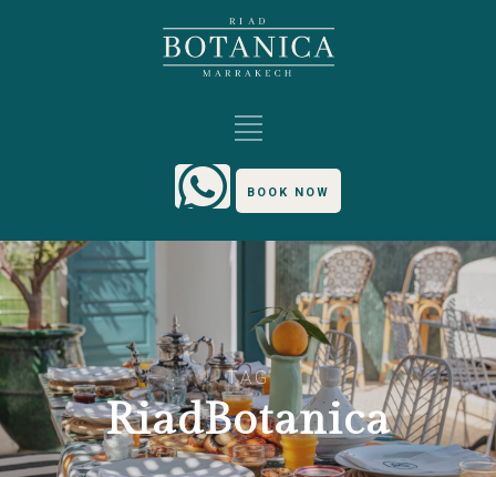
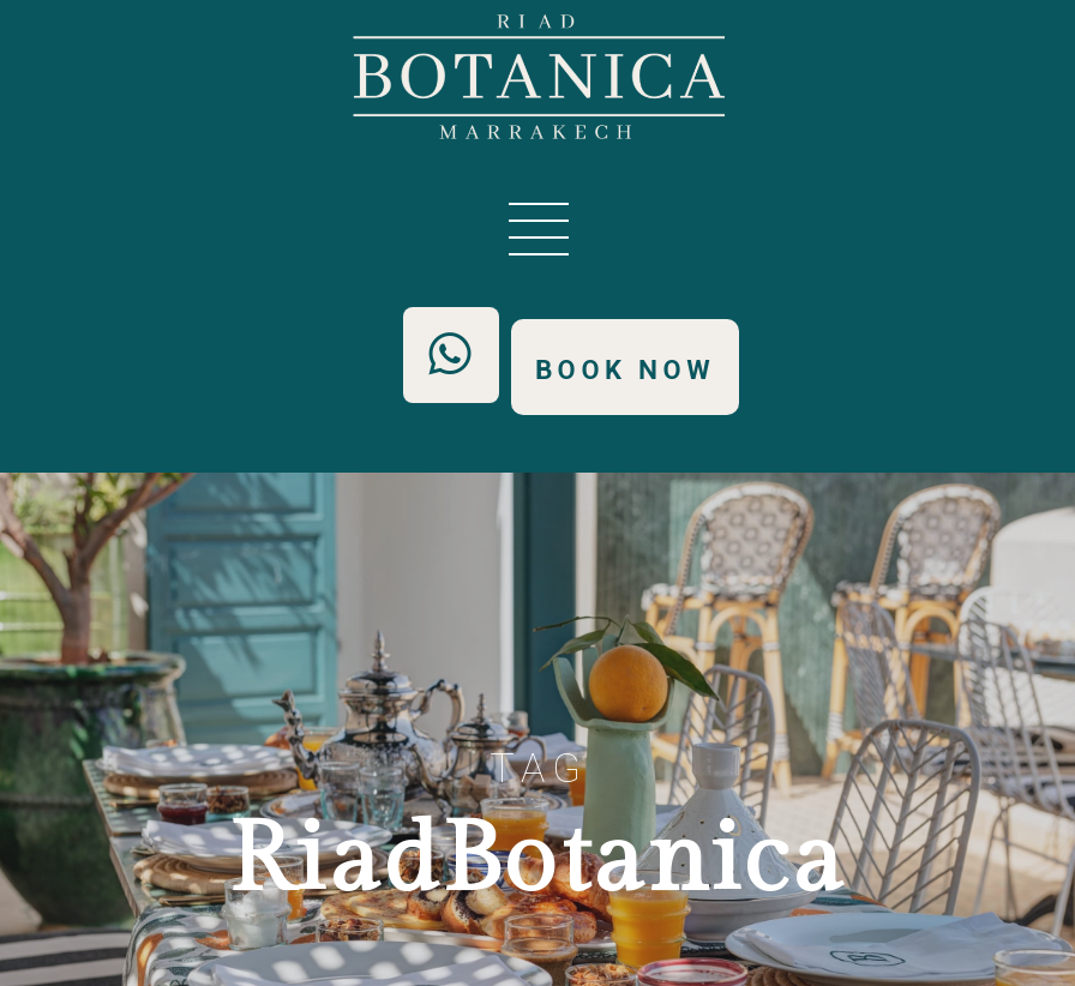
[174,163,228,210] [image] -> [379,305,492,405] [image]

